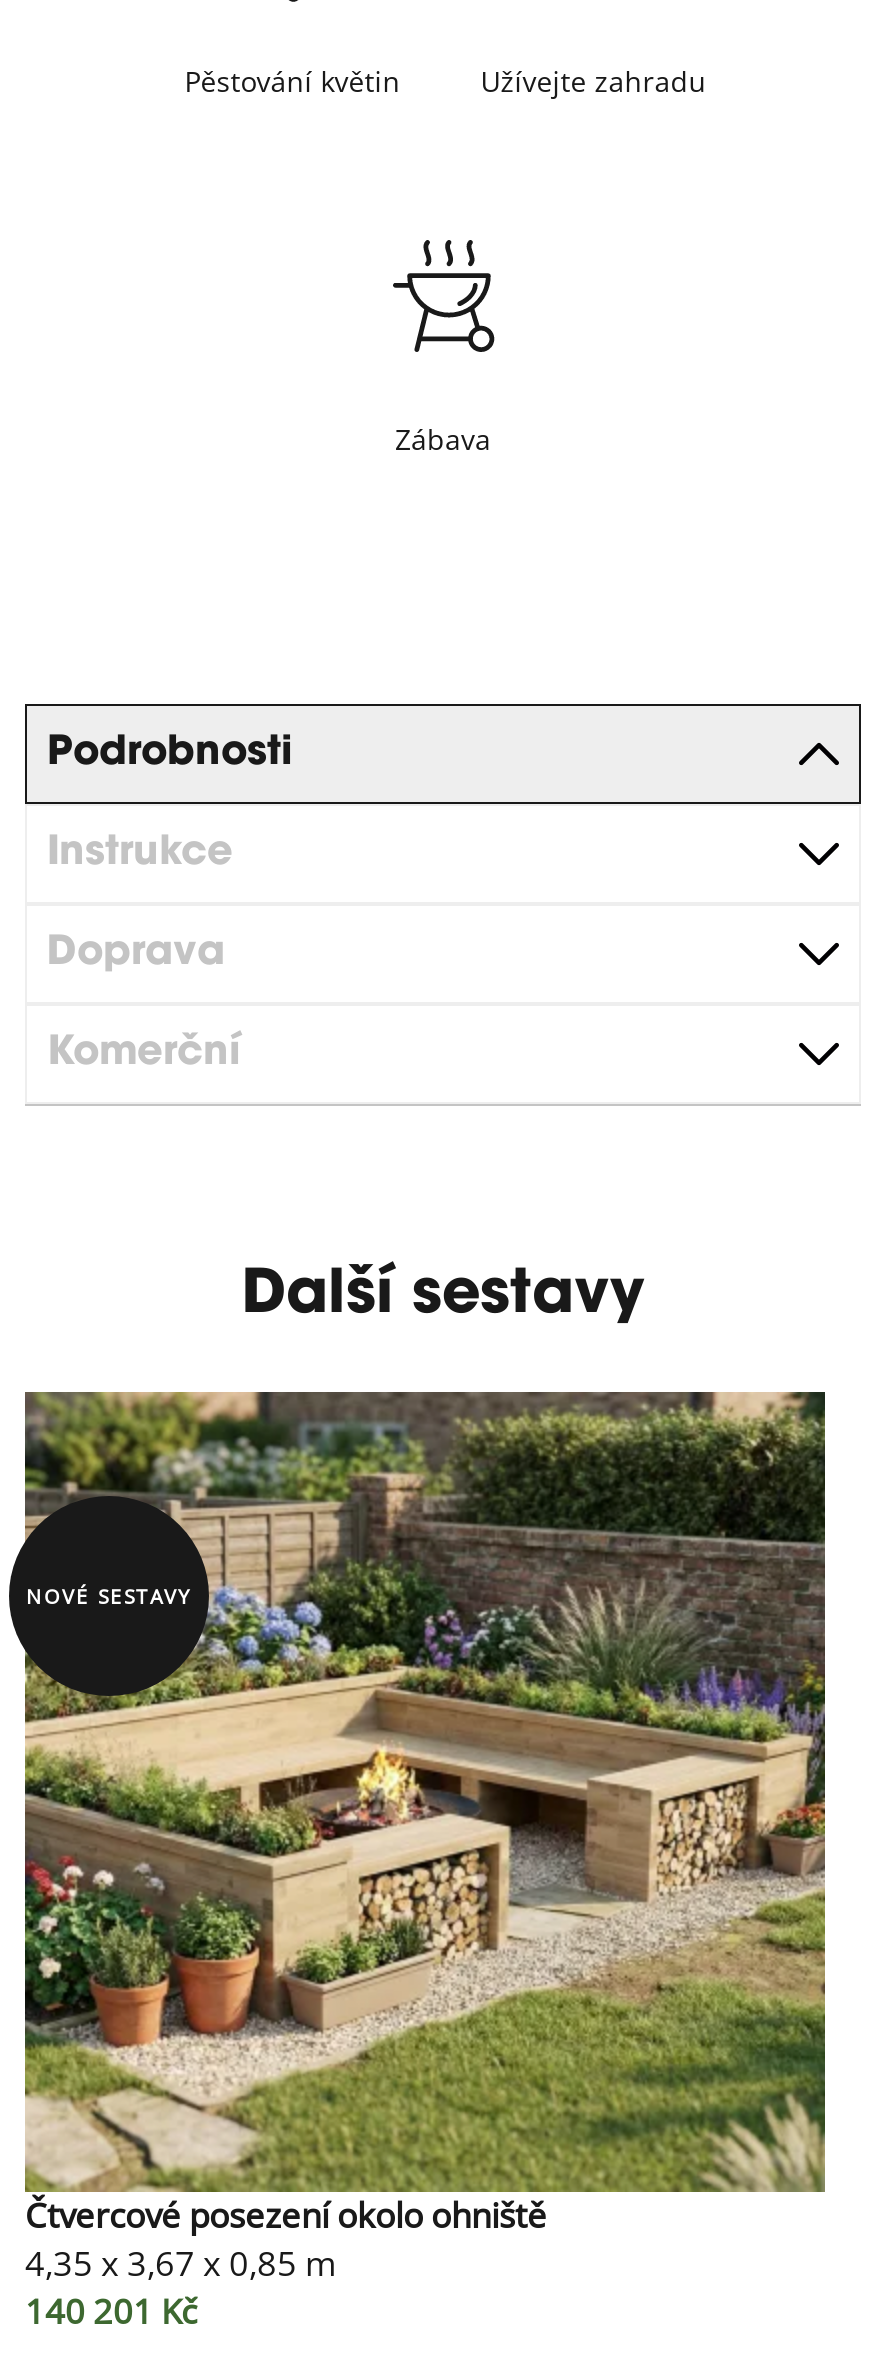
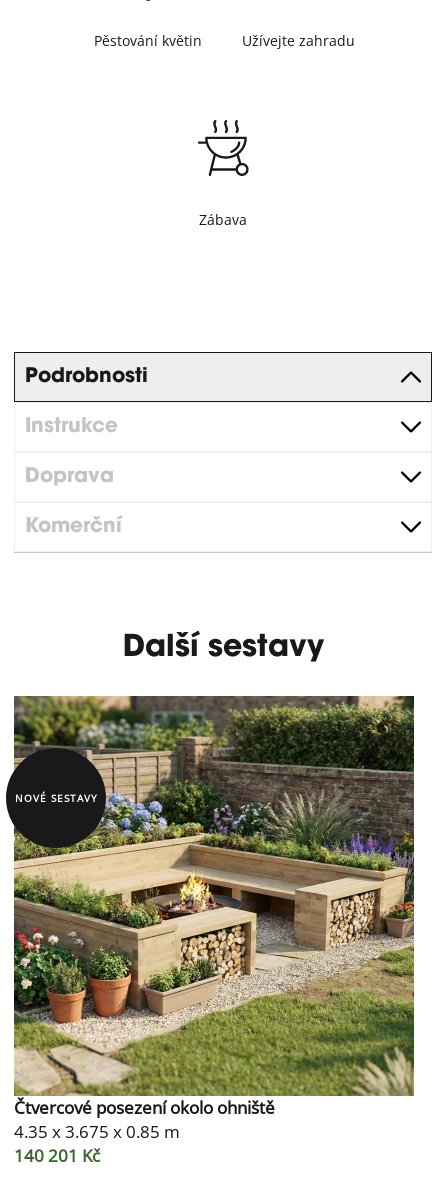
[25,2240,337,2286] 4,35 x 3,67 x 0,85 m -> [14,1120,180,1143] 4.35 x 3.675 x 0.85 m

